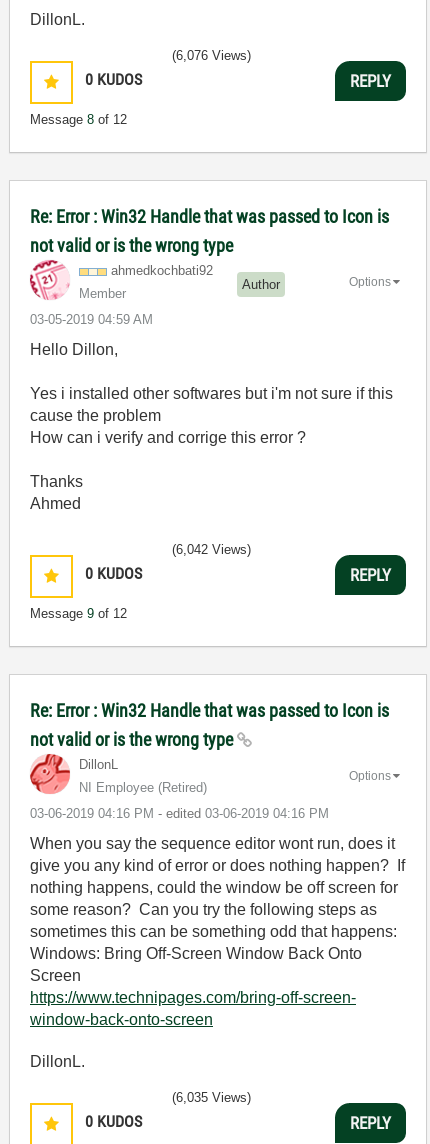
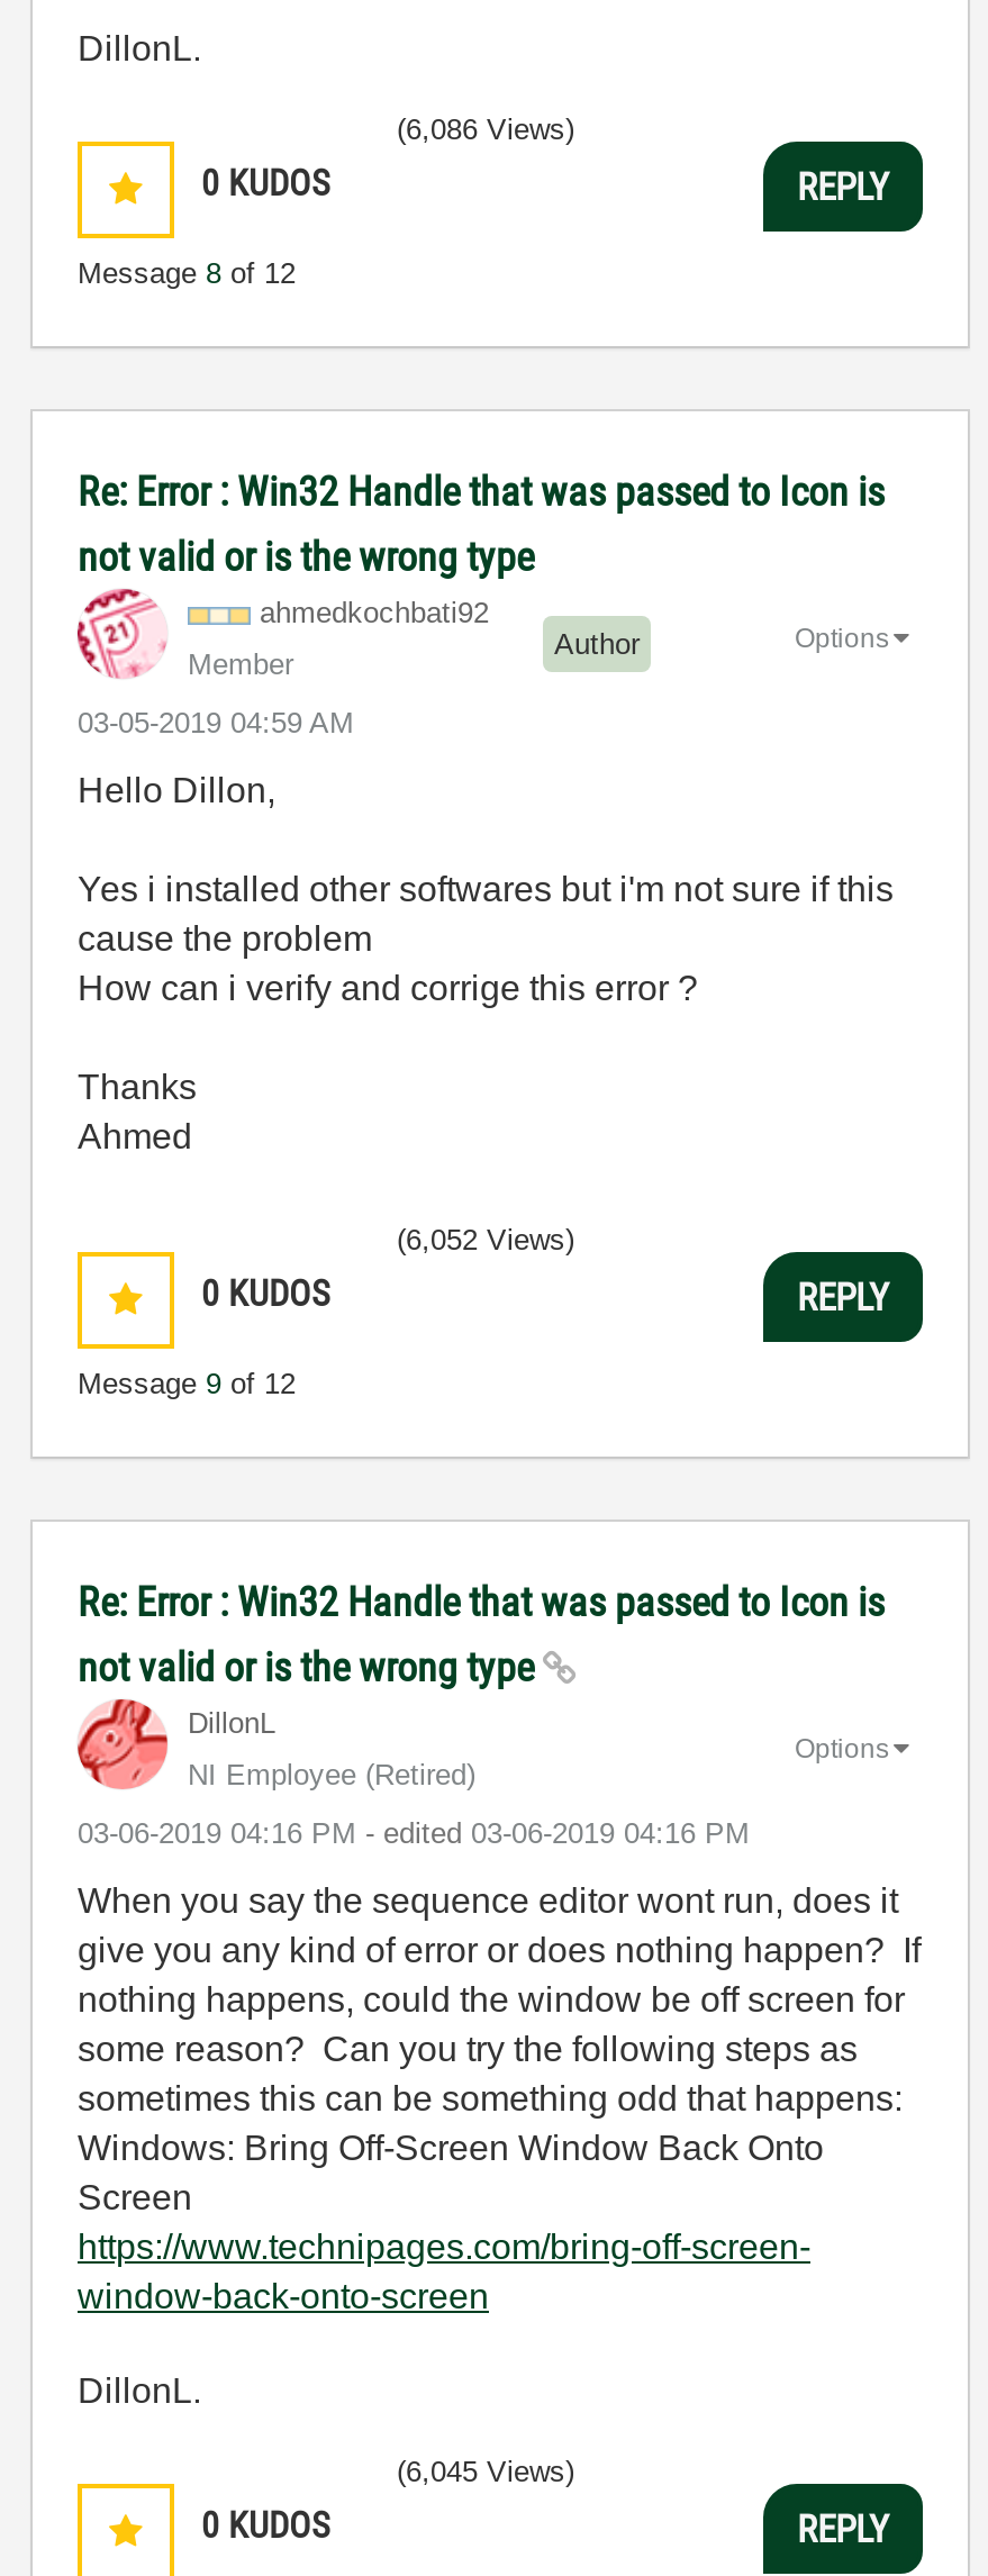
[172,48,251,63] (6,076 Views) -> [397,112,574,146] (6,086 Views)
[172,542,251,557] (6,042 Views) -> [397,1223,574,1257] (6,052 Views)
[172,1090,251,1105] (6,035 Views) -> [397,2455,574,2488] (6,045 Views)

